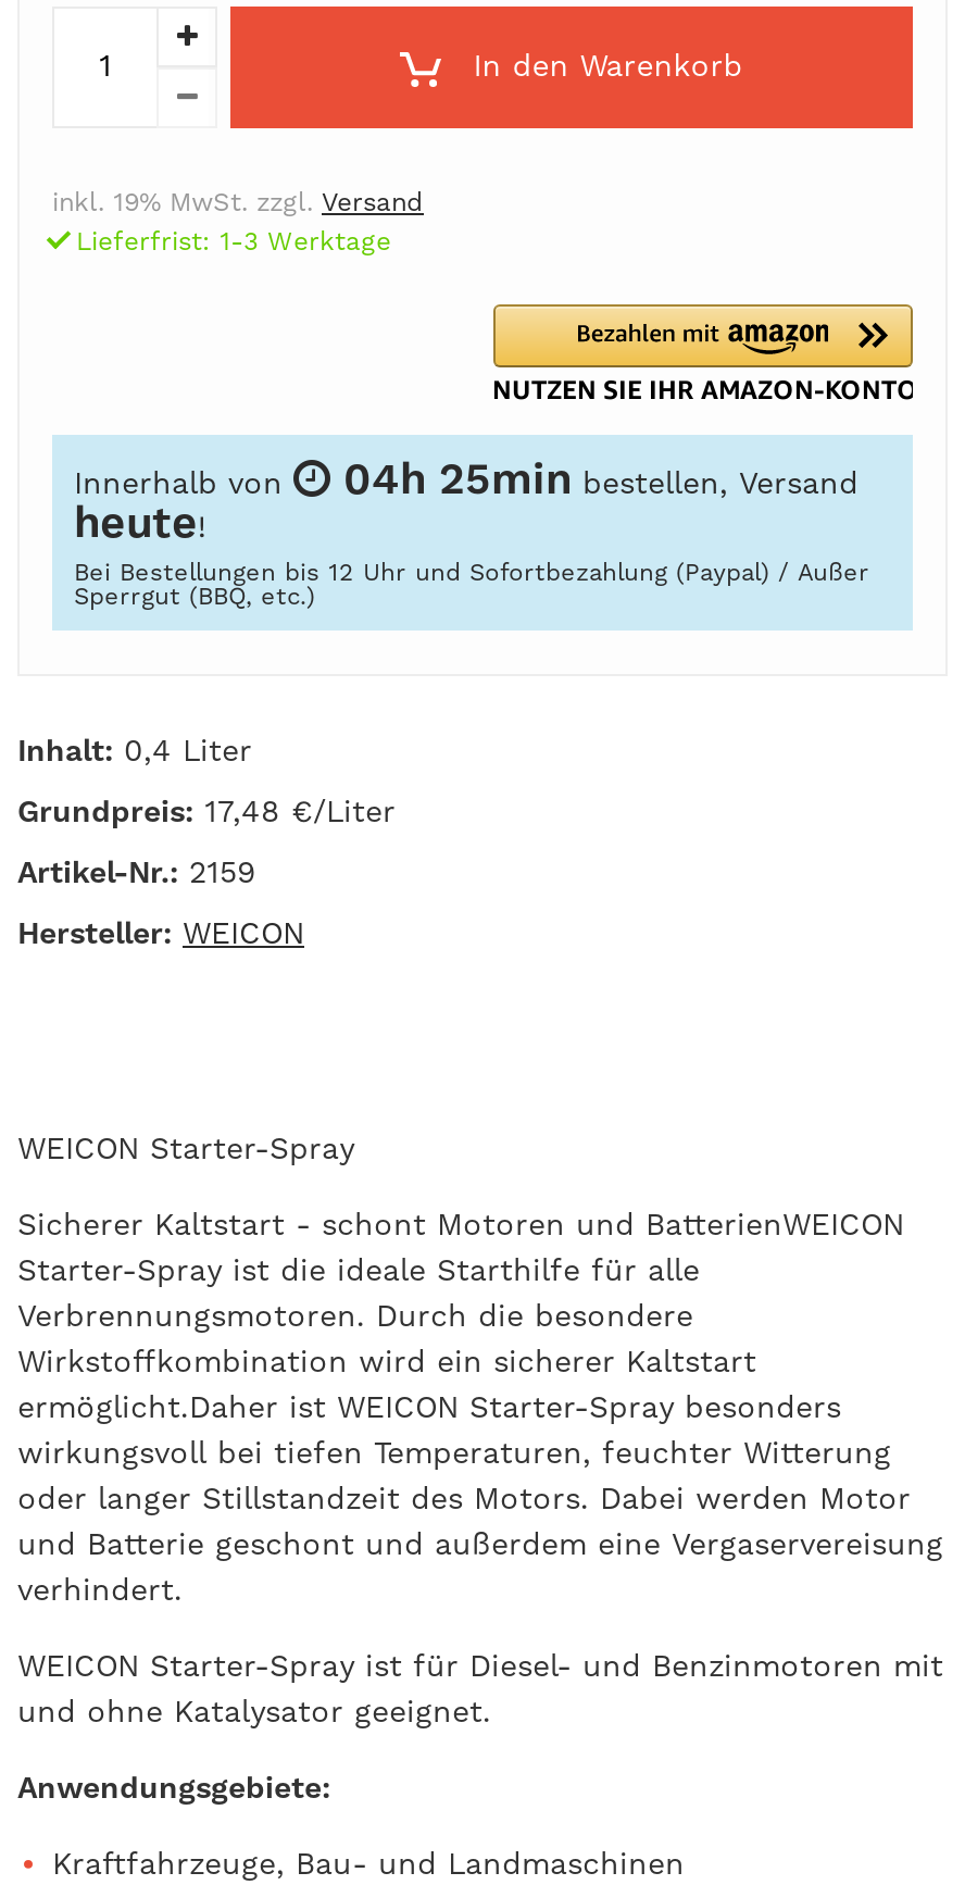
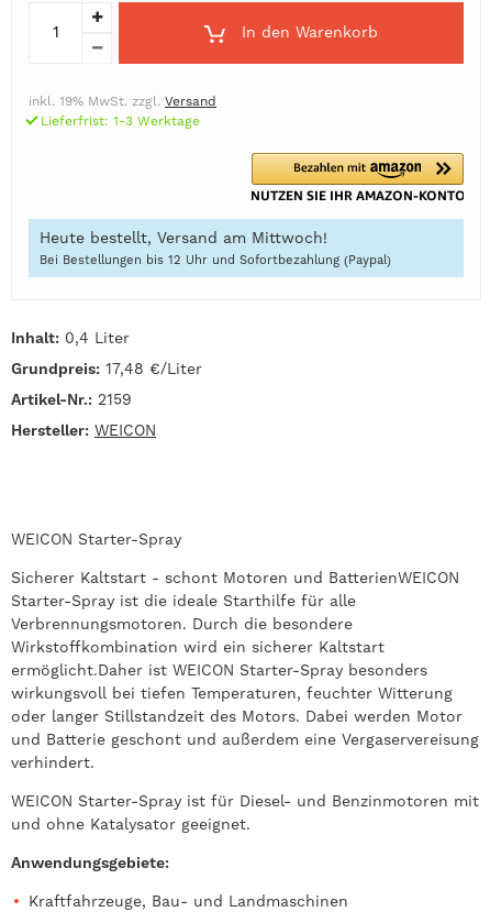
[74,451,869,610] Innerhalb von | 04h 25min bestellen, Versand | heute! | Bei Bestellungen bis 12 Uhr und Sofortbezahlung (Paypal) / Außer | Sperrgut (BBQ, etc.) -> [40,228,391,267] Heute bestellt, Versand am Mittwoch! | Bei Bestellungen bis 12 Uhr und Sofortbezahlung (Paypal)

